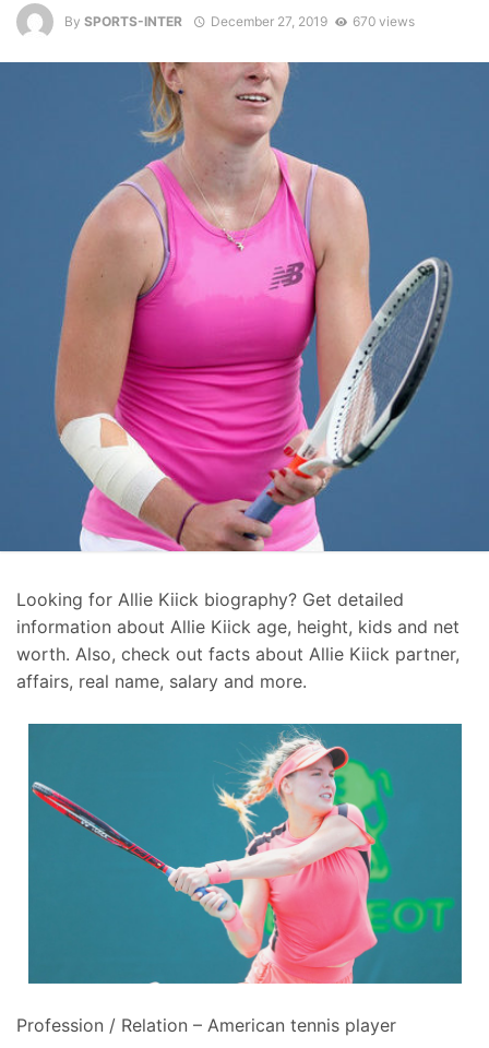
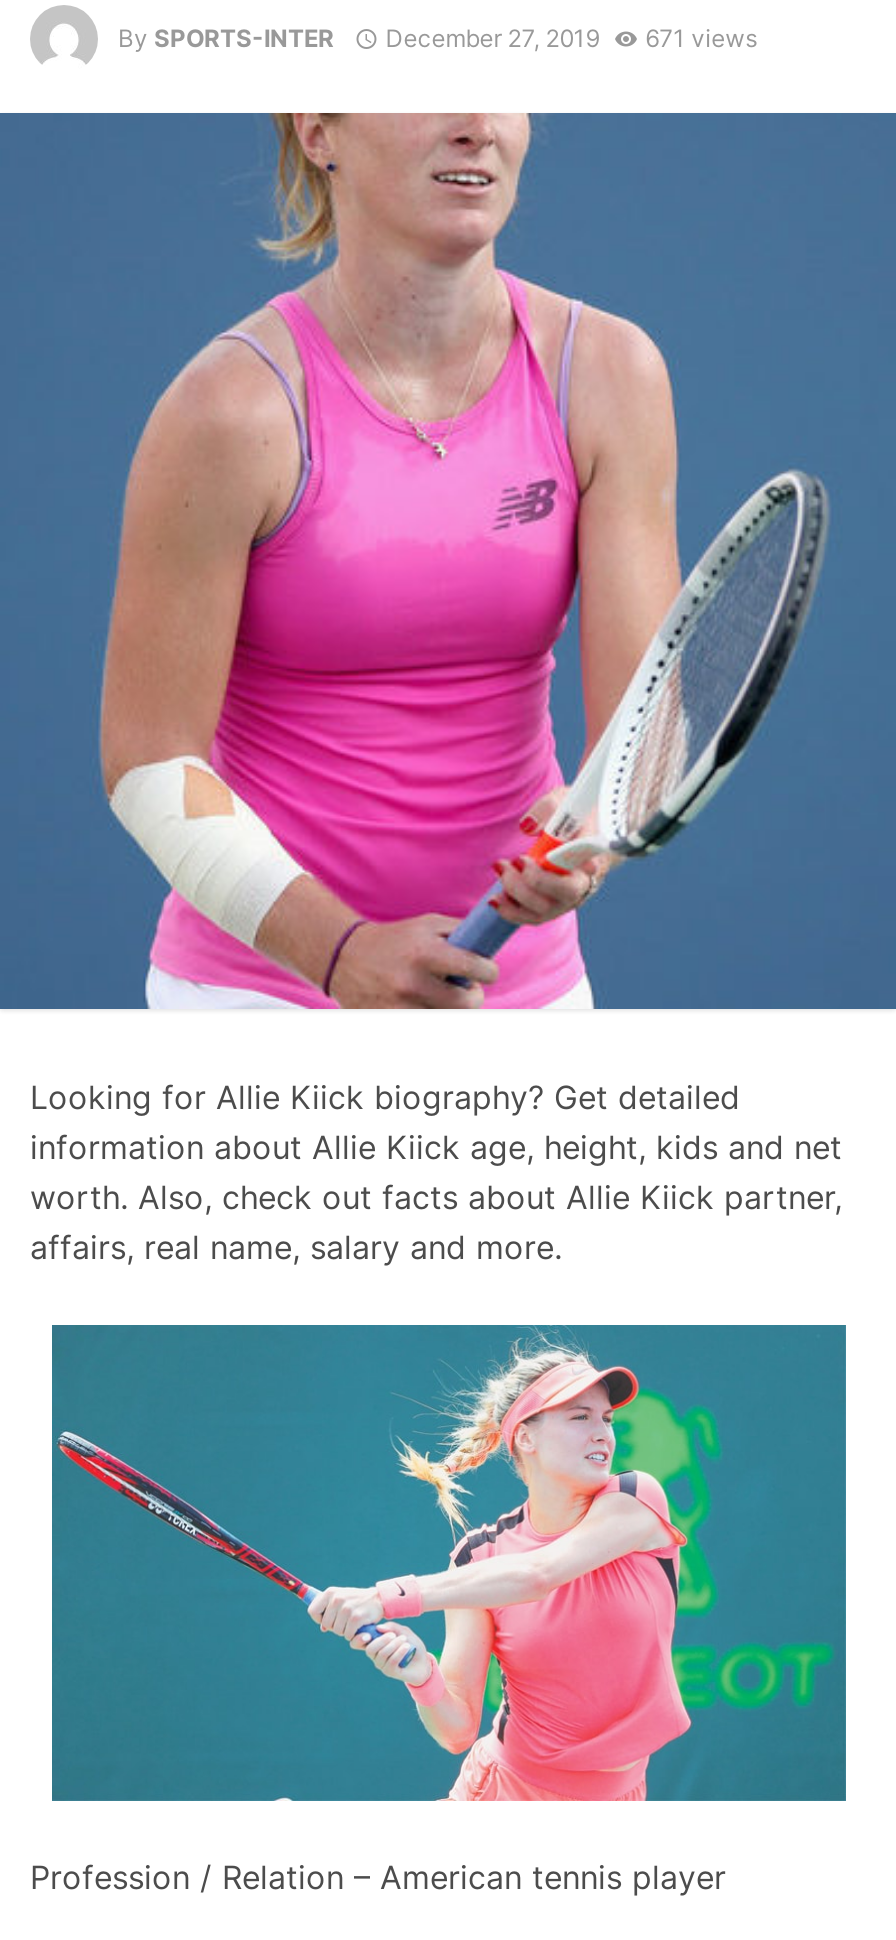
[64,13,414,29] By SPORTS-INTER December 27, 2019 670 views -> [118,22,757,52] By SPORTS-INTER December 27, 2019 671 views

